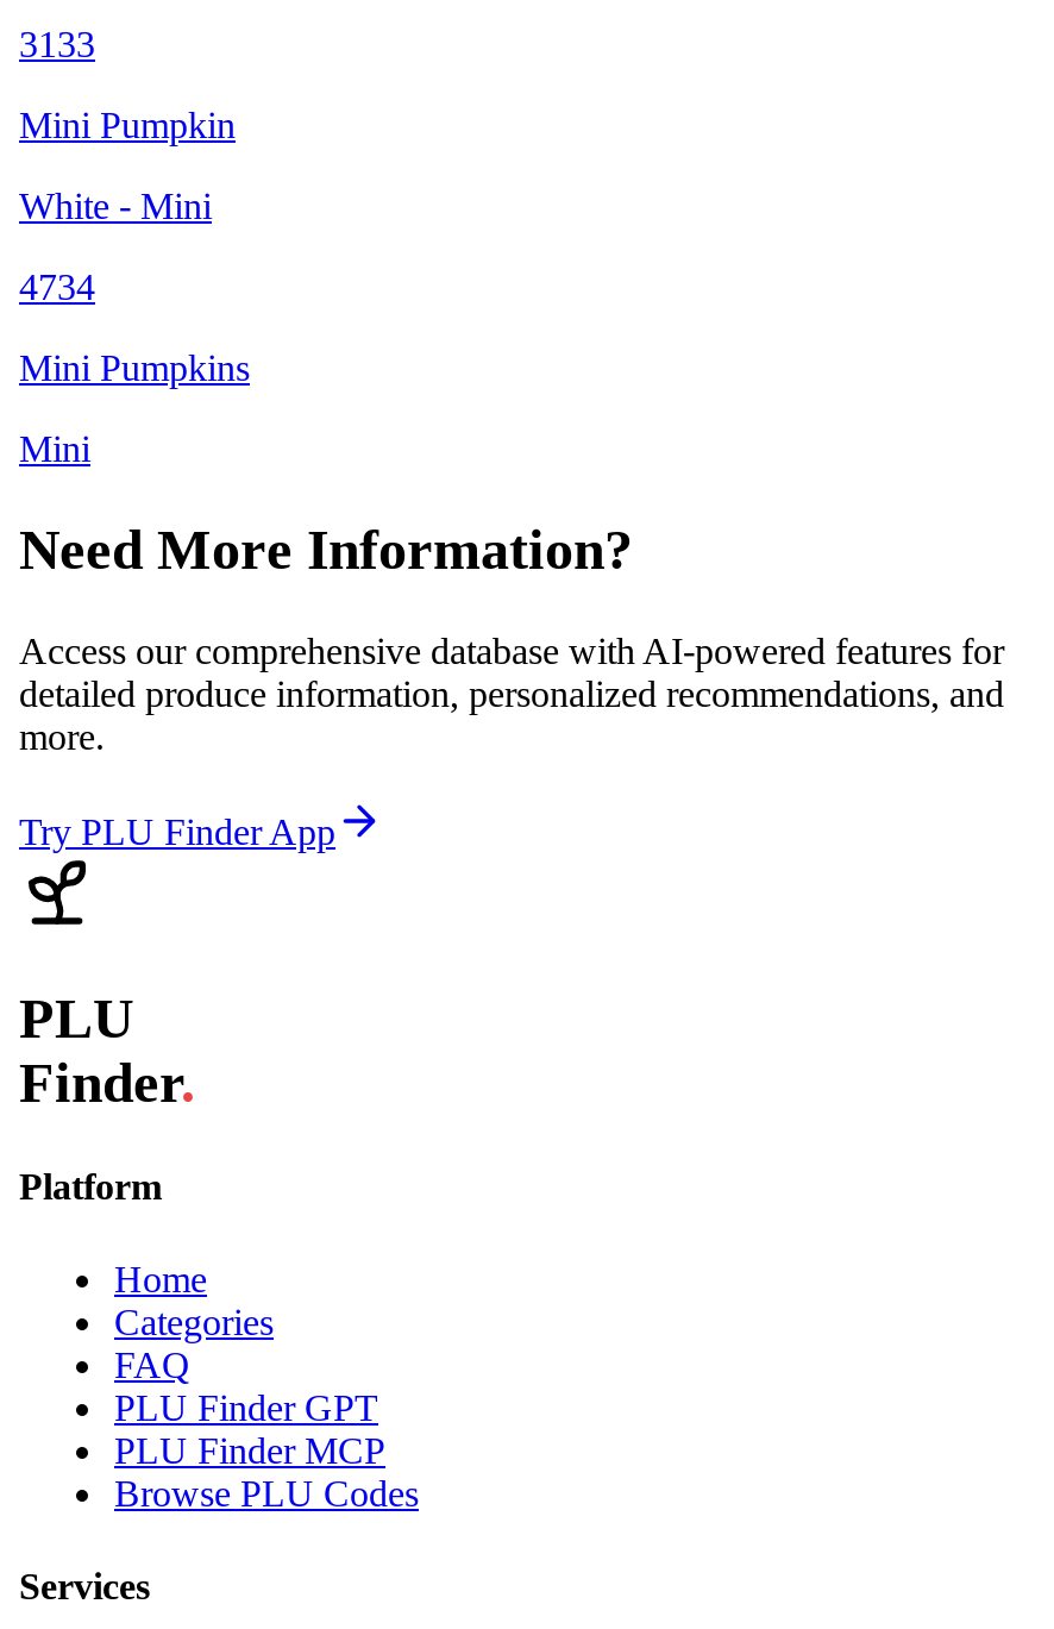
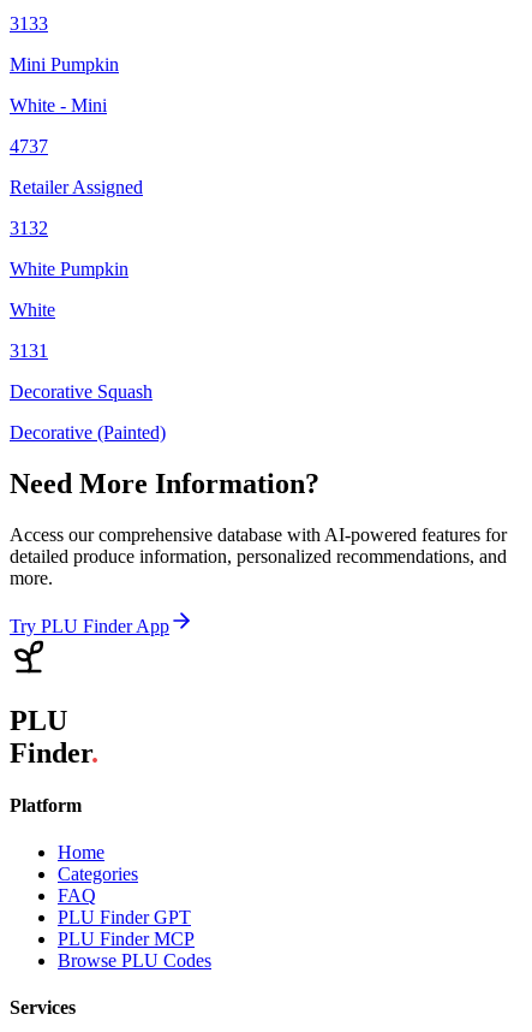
[19,266,250,469] 4734 | Mini Pumpkins | Mini -> [10,136,166,443] 4737 | Retailer Assigned | 3132 | White Pumpkin | White | 3131 | Decorative Squash | Decorative (Painted)

